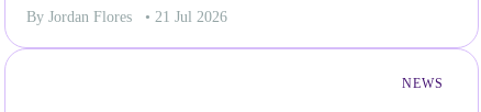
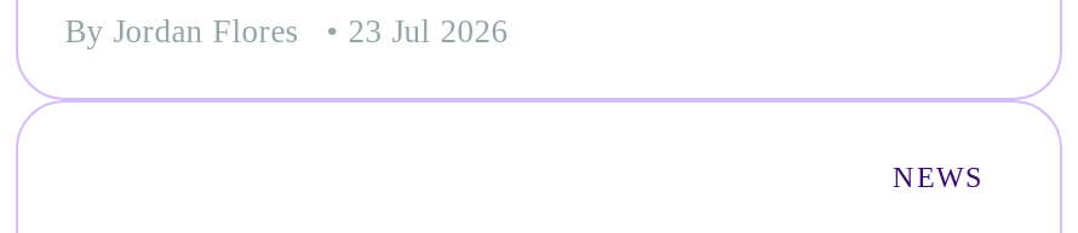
[27,9,228,25] By Jordan Flores • 21 Jul 2026 -> [65,13,508,49] By Jordan Flores • 23 Jul 2026

